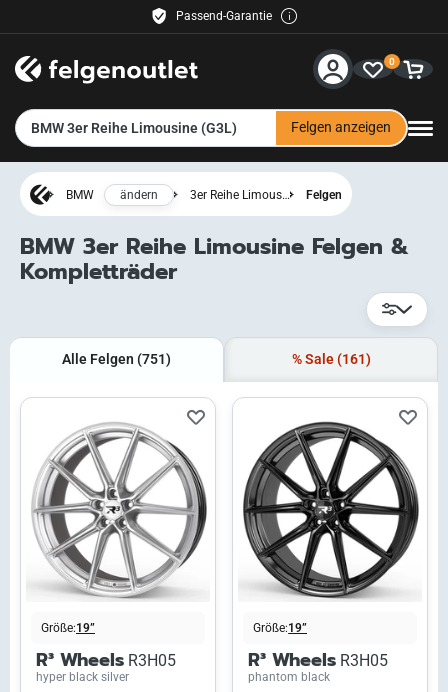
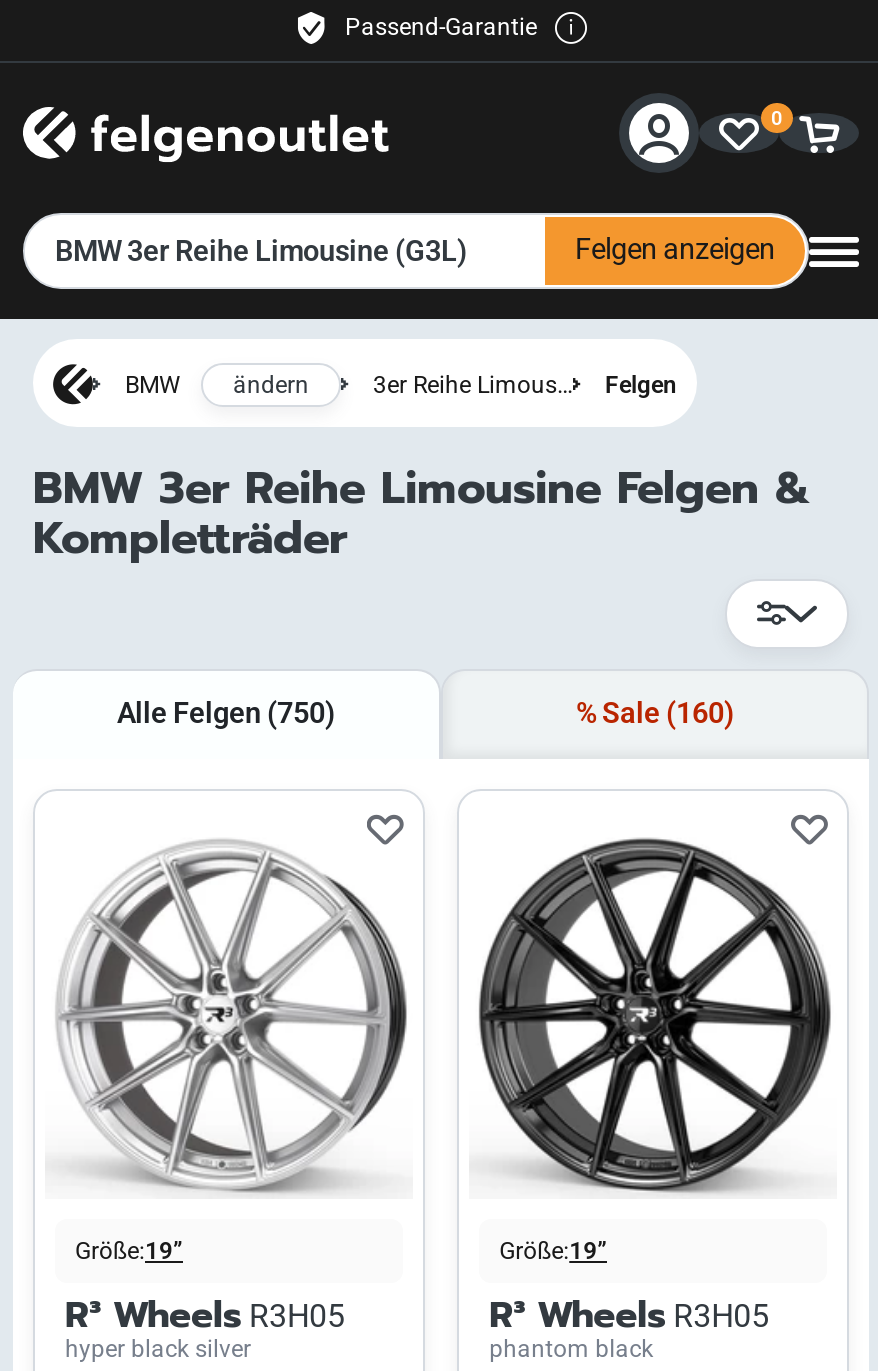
[62,351,171,368] Alle Felgen (751) -> [117,697,335,731] Alle Felgen (750)
[291,351,370,368] % Sale (161) -> [576,697,734,731] % Sale (160)

